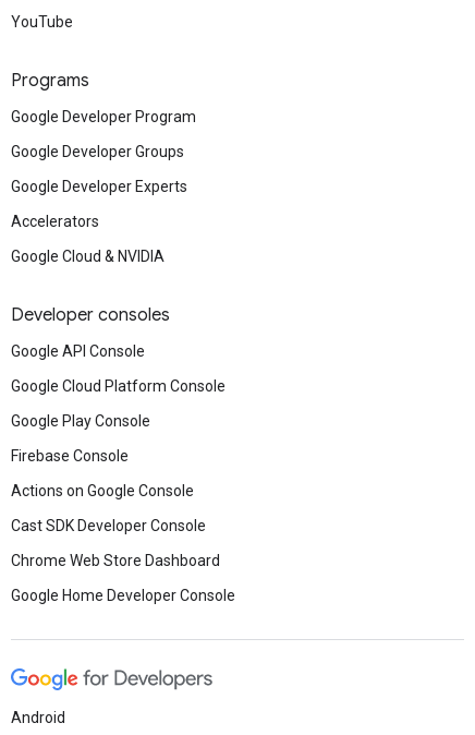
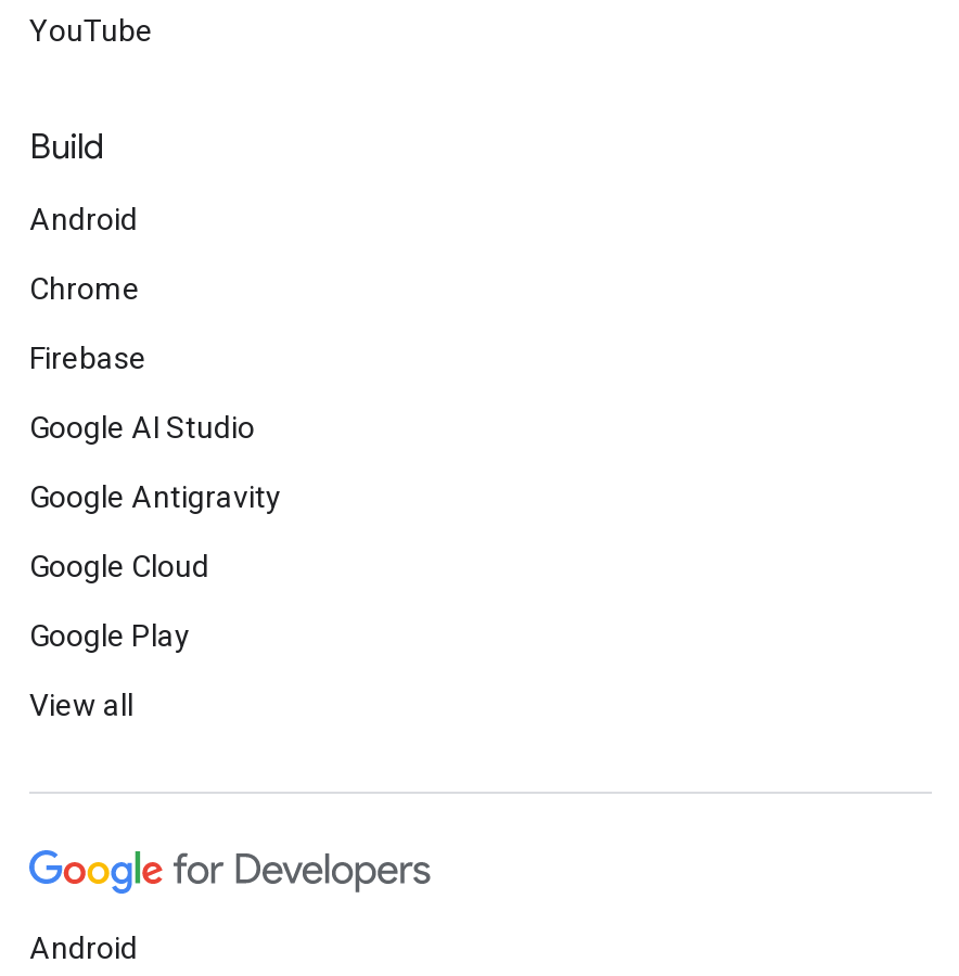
[11,70,235,604] Programs | Google Developer Program | Google Developer Groups | Google Developer Experts | Accelerators | Google Cloud & NVIDIA | Developer consoles | Google API Console | Google Cloud Platform Console | Google Play Console | Firebase Console | Actions on Google Console | Cast SDK Developer Console | Chrome Web Store Dashboard | Google Home Developer Console -> [29,126,281,722] Build | Android | Chrome | Firebase | Google AI Studio | Google Antigravity | Google Cloud | Google Play | View all

